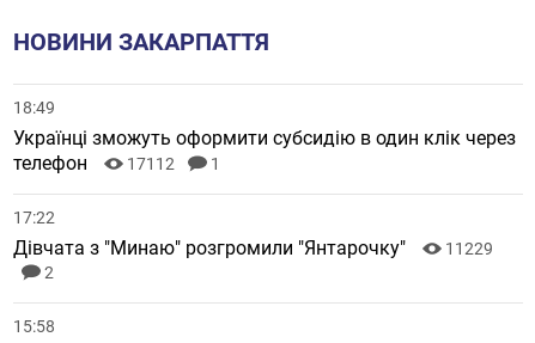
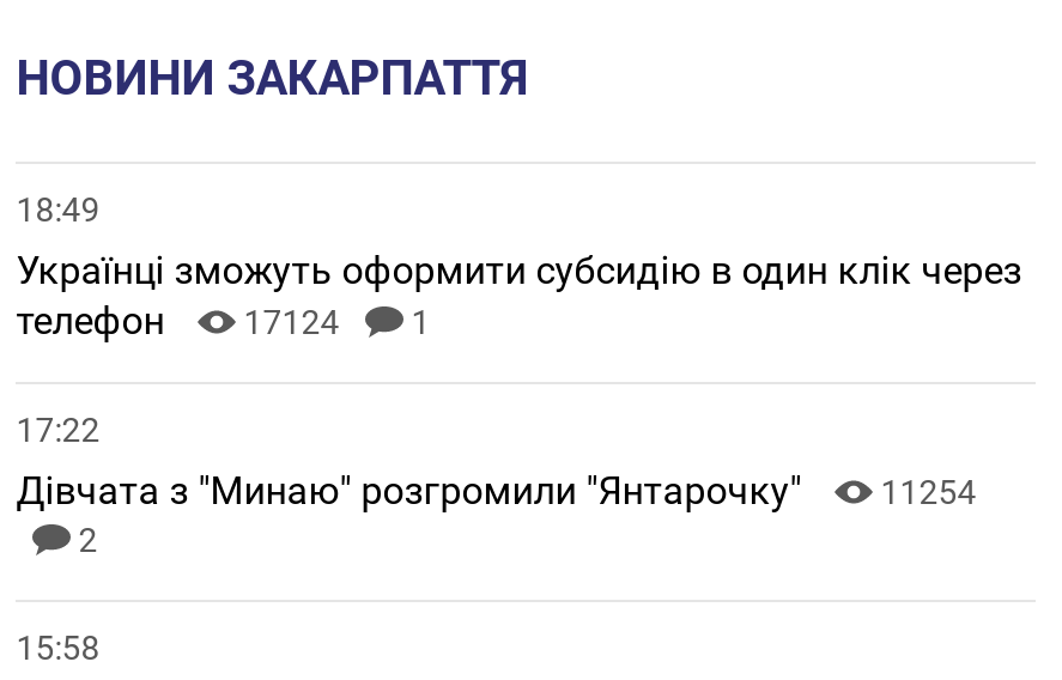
[13,152,220,175] телефон 17112 1 -> [16,299,430,345] телефон 17124 1
[13,237,493,260] Дівчата з "Минаю" розгромили "Янтарочку" 11229 -> [16,469,976,515] Дівчата з "Минаю" розгромили "Янтарочку" 11254

